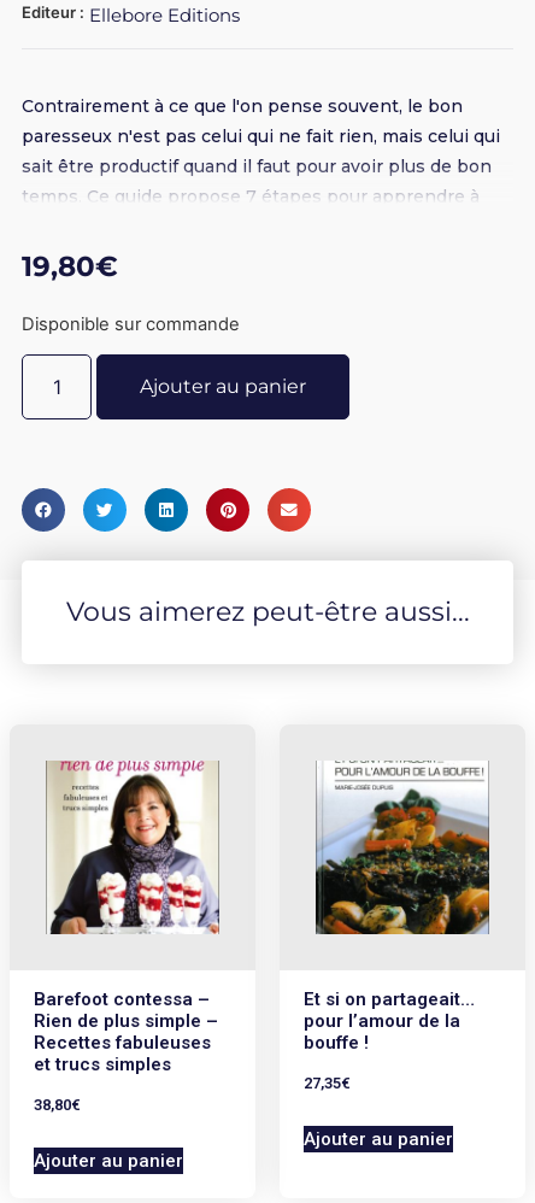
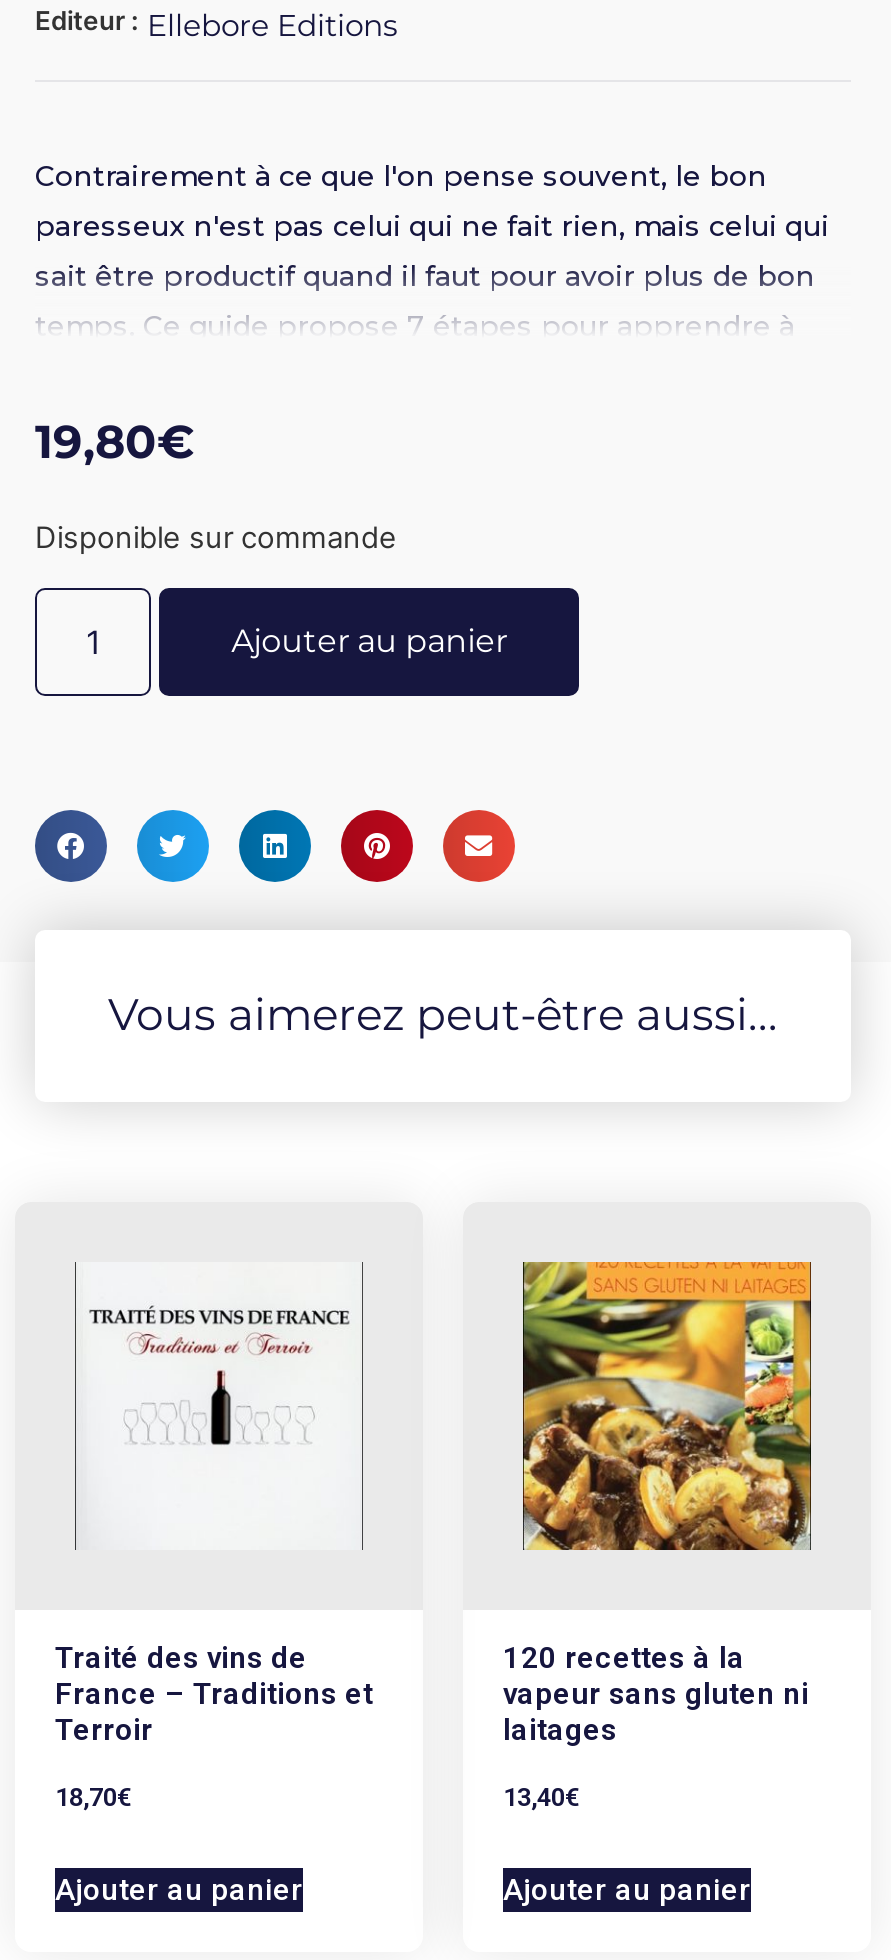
[47,759,219,935] [image] -> [77,1262,361,1550] [image]
[314,761,490,935] [image] -> [521,1260,813,1552] [image]
[34,988,218,1075] Barefoot contessa – | Rien de plus simple – | Recettes fabuleuses | et trucs simples -> [55,1640,373,1748] Traité des vins de | France – Traditions et | Terroir
[304,988,475,1054] Et si on partageait… | pour l’amour de la | bouffe ! -> [503,1640,809,1748] 120 recettes à la | vapeur sans gluten ni | laitages
[304,1074,351,1092] 27,35€ -> [503,1782,581,1812] 13,40€
[34,1096,81,1114] 38,80€ -> [55,1782,133,1812] 18,70€

